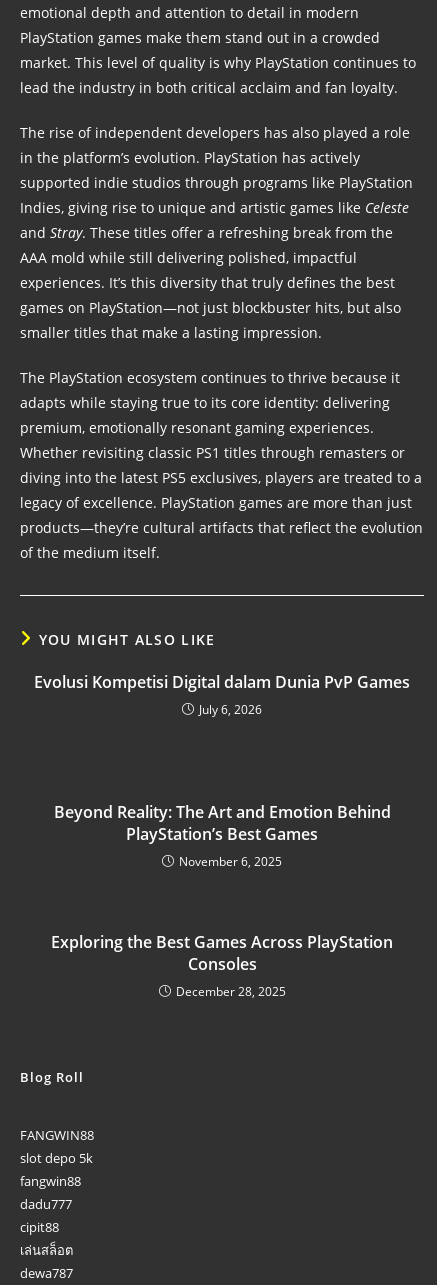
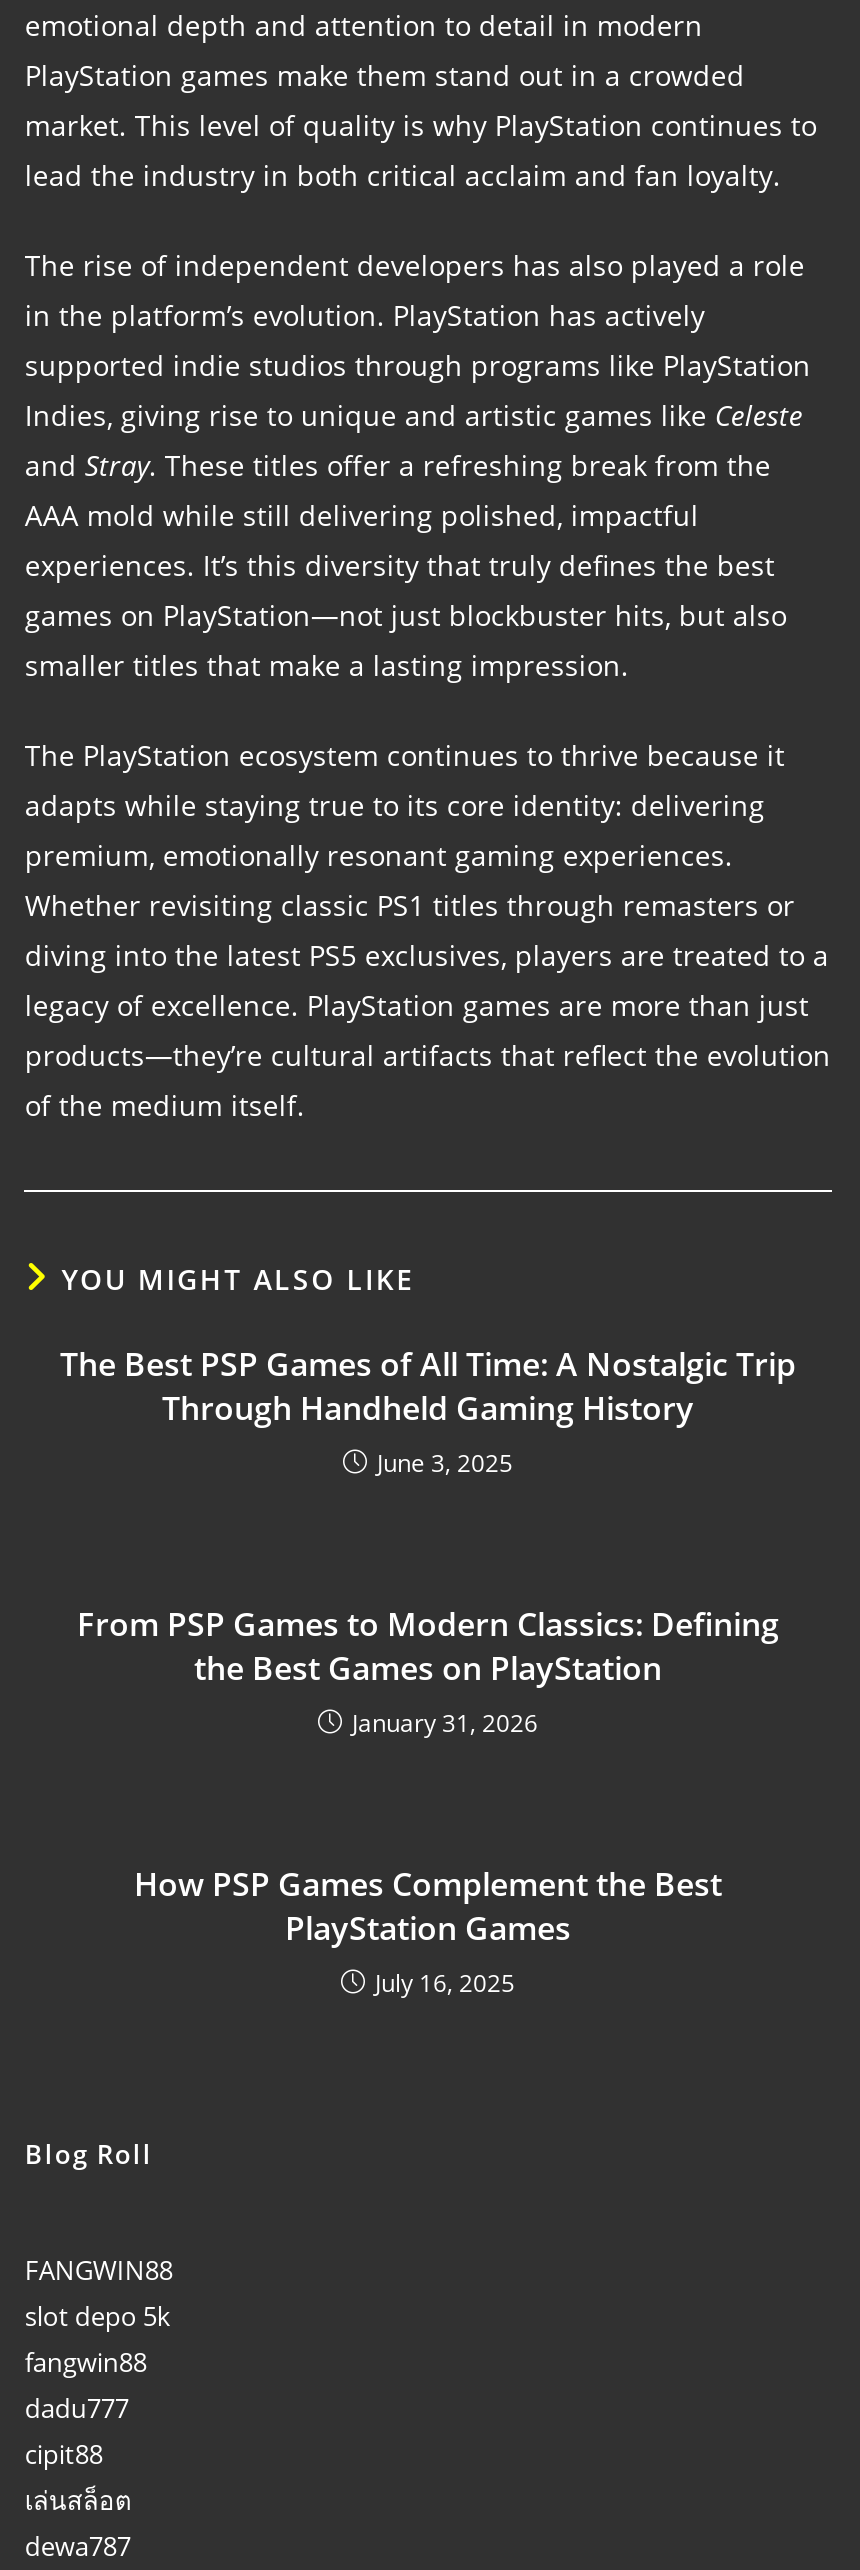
[34,671,410,718] Evolusi Kompetisi Digital dalam Dunia PvP Games | July 6, 2026 -> [60,1342,796,1480] The Best PSP Games of All Time: A Nostalgic Trip | Through Handheld Gaming History | June 3, 2025
[53,801,390,870] Beyond Reality: The Art and Emotion Behind | PlayStation’s Best Games | November 6, 2025 -> [77,1602,779,1740] From PSP Games to Modern Classics: Defining | the Best Games on PlayStation | January 31, 2026
[51,931,393,1000] Exploring the Best Games Across PlayStation | Consoles | December 28, 2025 -> [134,1862,722,2000] How PSP Games Complement the Best | PlayStation Games | July 16, 2025

